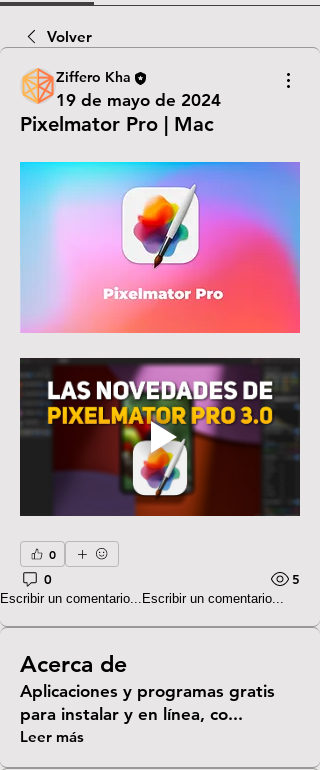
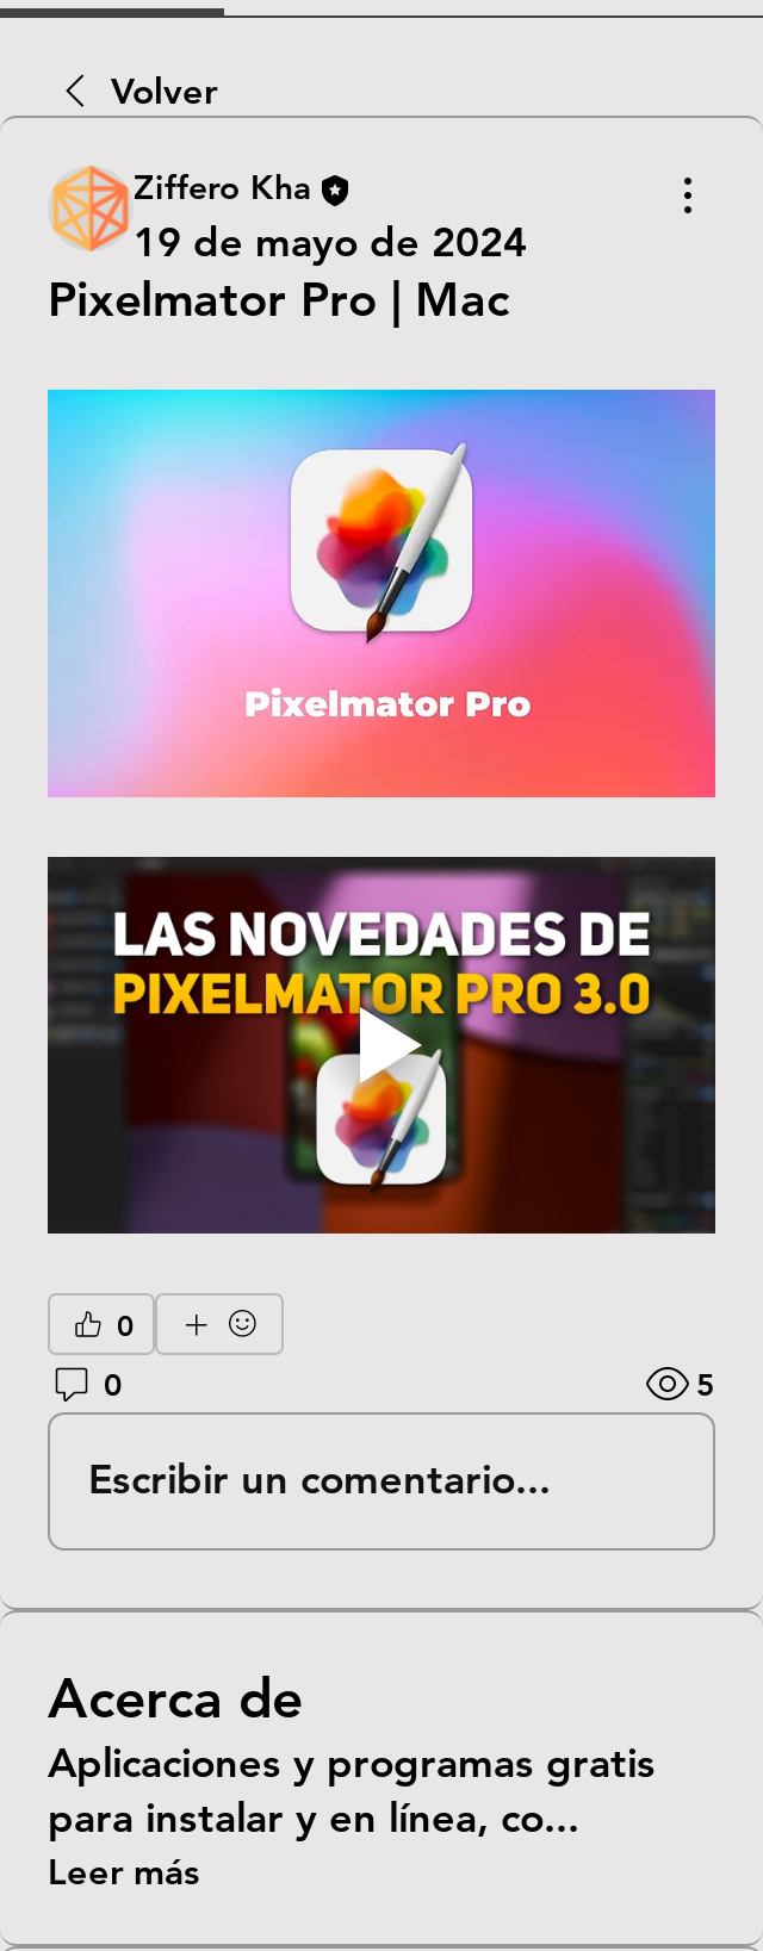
[0,591,284,606] Escribir un comentario... Escribir un comentario... -> [88,1456,551,1504] Escribir un comentario...

